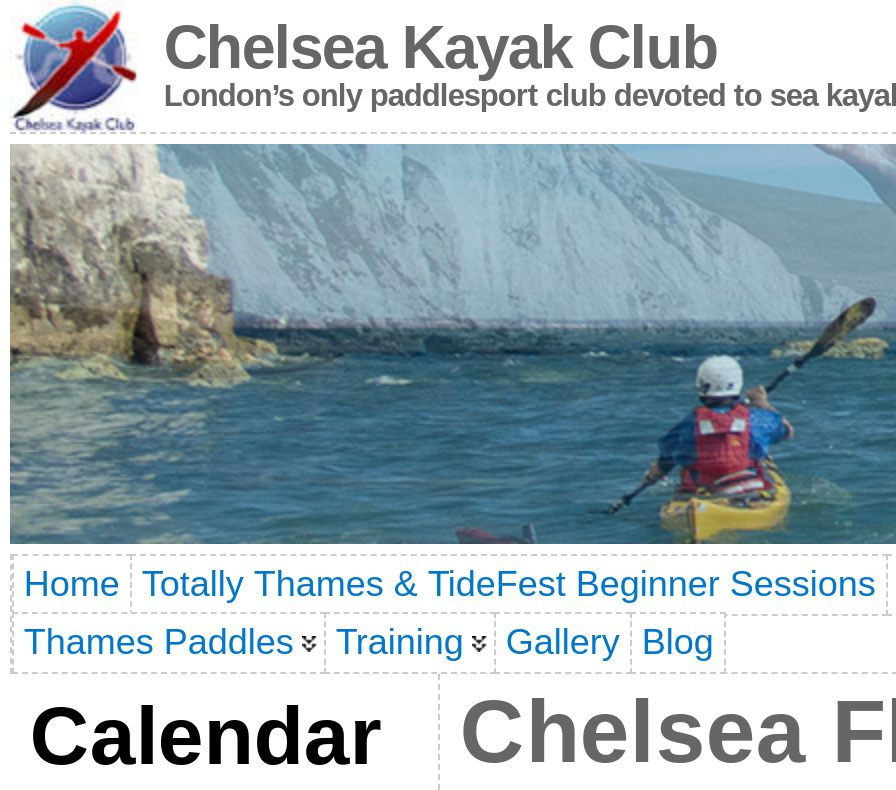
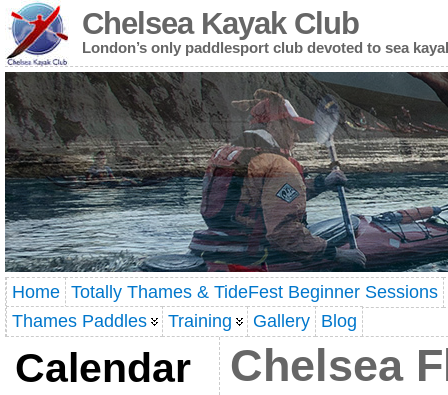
[8,142,890,546] [image] -> [4,71,445,272] [image]

